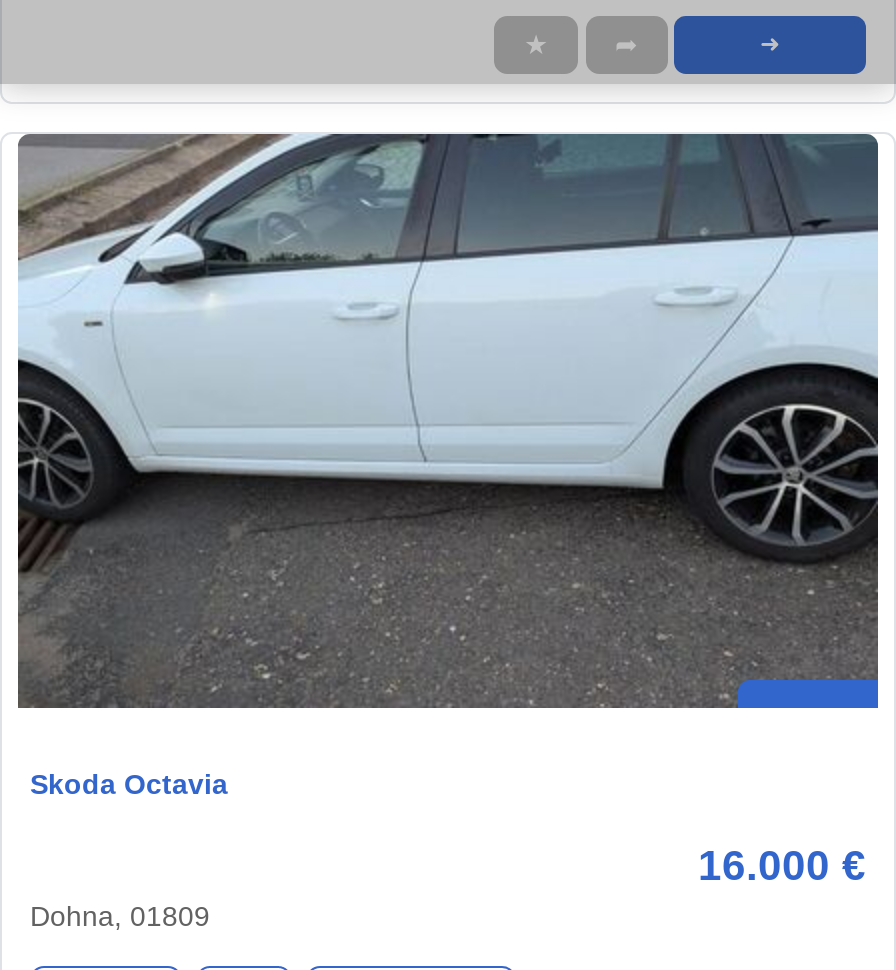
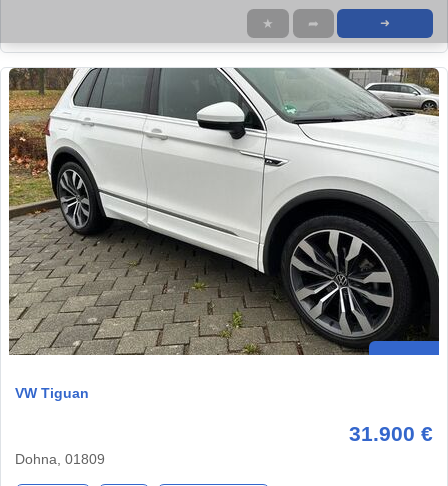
[16,132,880,801] [image] | Skoda Octavia -> [8,67,439,401] [image] | VW Tiguan
[698,843,866,889] 16.000 € -> [349,422,433,445] 31.900 €

